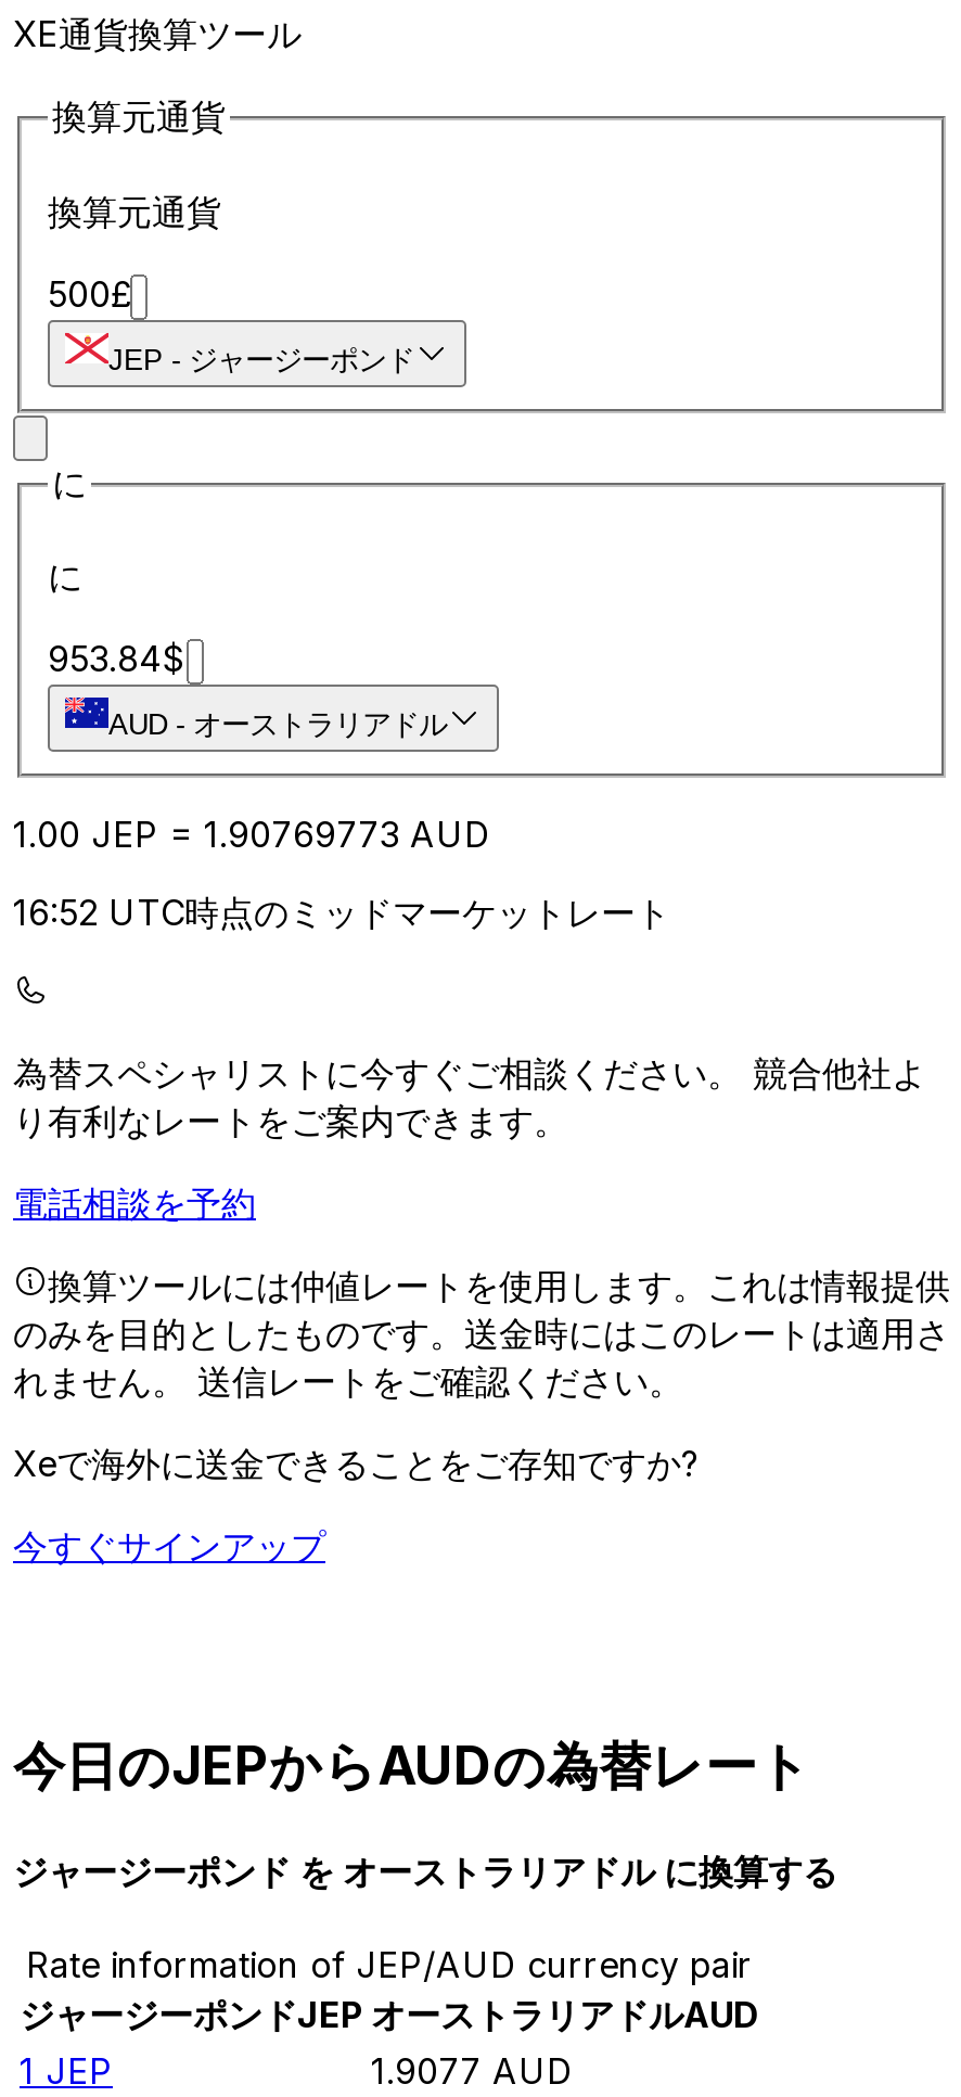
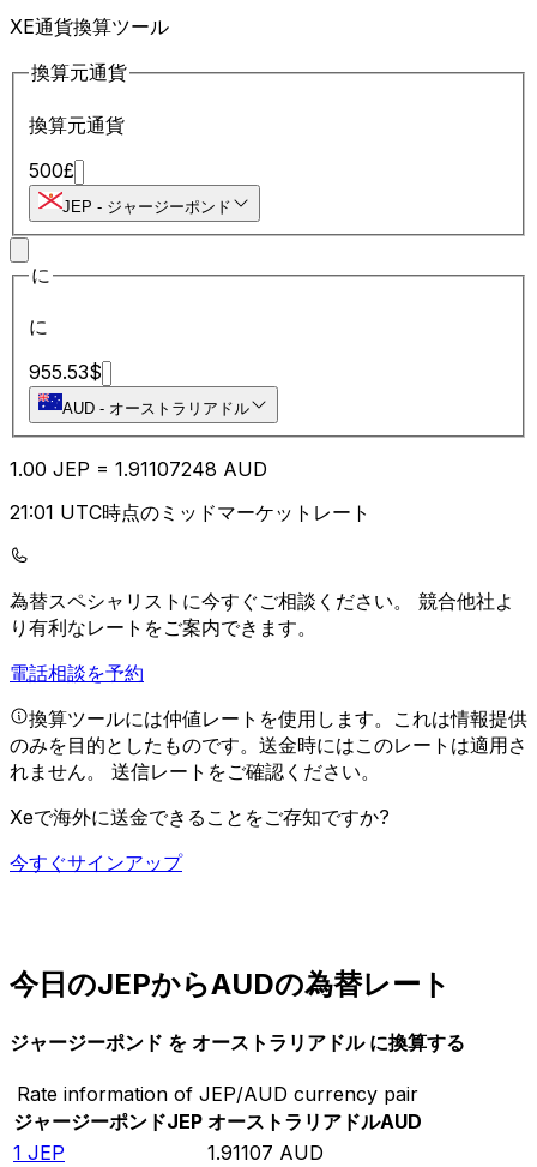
[48,638,187,681] 953.84$ -> [29,360,102,384] 955.53$
[13,813,490,857] 1.00 JEP = 1.90769773 AUD -> [10,457,267,481] 1.00 JEP = 1.91107248 AUD
[13,892,670,935] 16:52 UTC時点のミッドマーケットレート -> [10,501,370,525] 21:01 UTC時点のミッドマーケットレート
[371,2049,573,2092] 1.9077 AUD -> [207,1140,324,1164] 1.91107 AUD

